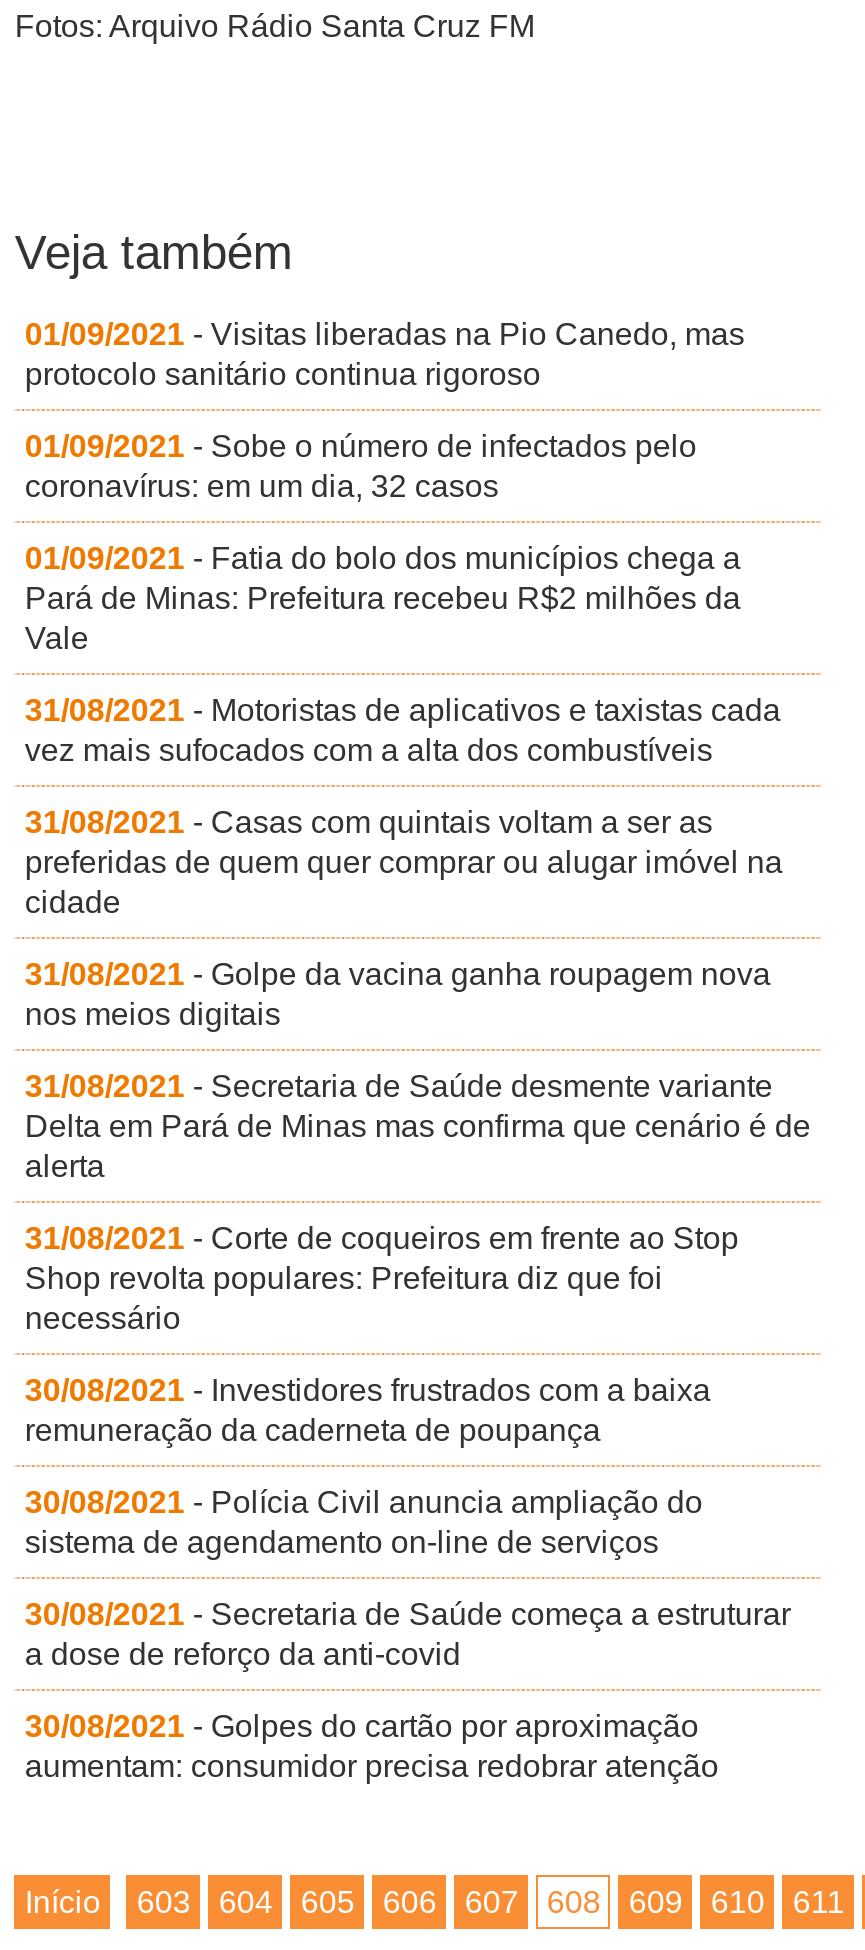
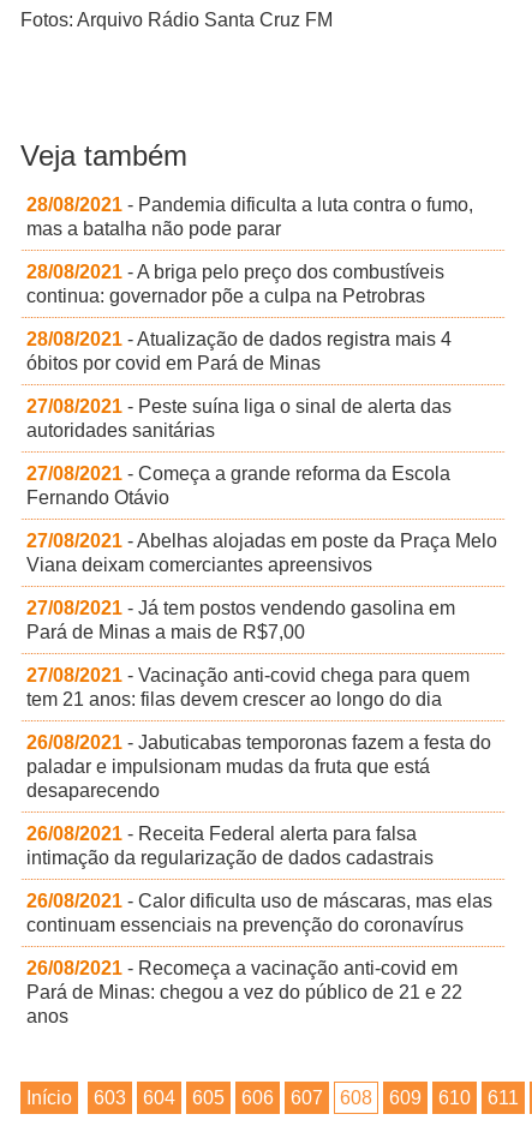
[25,317,745,391] 01/09/2021 - Visitas liberadas na Pio Canedo, mas | protocolo sanitário continua rigoroso -> [27,195,474,239] 28/08/2021 - Pandemia dificulta a luta contra o fumo, | mas a batalha não pode parar
[25,429,697,503] 01/09/2021 - Sobe o número de infectados pelo | coronavírus: em um dia, 32 casos -> [27,262,445,306] 28/08/2021 - A briga pelo preço dos combustíveis | continua: governador põe a culpa na Petrobras
[25,541,741,655] 01/09/2021 - Fatia do bolo dos municípios chega a | Pará de Minas: Prefeitura recebeu R$2 milhões da | Vale -> [27,329,452,373] 28/08/2021 - Atualização de dados registra mais 4 | óbitos por covid em Pará de Minas
[25,693,781,767] 31/08/2021 - Motoristas de aplicativos e taxistas cada | vez mais sufocados com a alta dos combustíveis -> [27,396,452,441] 27/08/2021 - Peste suína liga o sinal de alerta das | autoridades sanitárias
[25,805,783,919] 31/08/2021 - Casas com quintais voltam a ser as | preferidas de quem quer comprar ou alugar imóvel na | cidade -> [27,463,451,508] 27/08/2021 - Começa a grande reforma da Escola | Fernando Otávio
[25,957,771,1031] 31/08/2021 - Golpe da vacina ganha roupagem nova | nos meios digitais -> [27,531,498,575] 27/08/2021 - Abelhas alojadas em poste da Praça Melo | Viana deixam comerciantes apreensivos
[25,1069,811,1183] 31/08/2021 - Secretaria de Saúde desmente variante | Delta em Pará de Minas mas confirma que cenário é de | alerta -> [27,598,456,642] 27/08/2021 - Já tem postos vendendo gasolina em | Pará de Minas a mais de R$7,00
[25,1221,739,1335] 31/08/2021 - Corte de coqueiros em frente ao Stop | Shop revolta populares: Prefeitura diz que foi | necessário -> [27,665,470,710] 27/08/2021 - Vacinação anti-covid chega para quem | tem 21 anos: filas devem crescer ao longo do dia
[25,1373,711,1447] 30/08/2021 - Investidores frustrados com a baixa | remuneração da caderneta de poupança -> [27,732,492,801] 26/08/2021 - Jabuticabas temporonas fazem a festa do | paladar e impulsionam mudas da fruta que está | desaparecendo
[25,1485,703,1559] 30/08/2021 - Polícia Civil anuncia ampliação do | sistema de agendamento on-line de serviços -> [27,824,434,868] 26/08/2021 - Receita Federal alerta para falsa | intimação da regularização de dados cadastrais
[25,1597,791,1671] 30/08/2021 - Secretaria de Saúde começa a estruturar | a dose de reforço da anti-covid -> [27,891,493,935] 26/08/2021 - Calor dificulta uso de máscaras, mas elas | continuam essenciais na prevenção do coronavírus
[25,1709,719,1783] 30/08/2021 - Golpes do cartão por aproximação | aumentam: consumidor precisa redobrar atenção -> [27,958,463,1026] 26/08/2021 - Recomeça a vacinação anti-covid em | Pará de Minas: chegou a vez do público de 21 e 22 | anos

